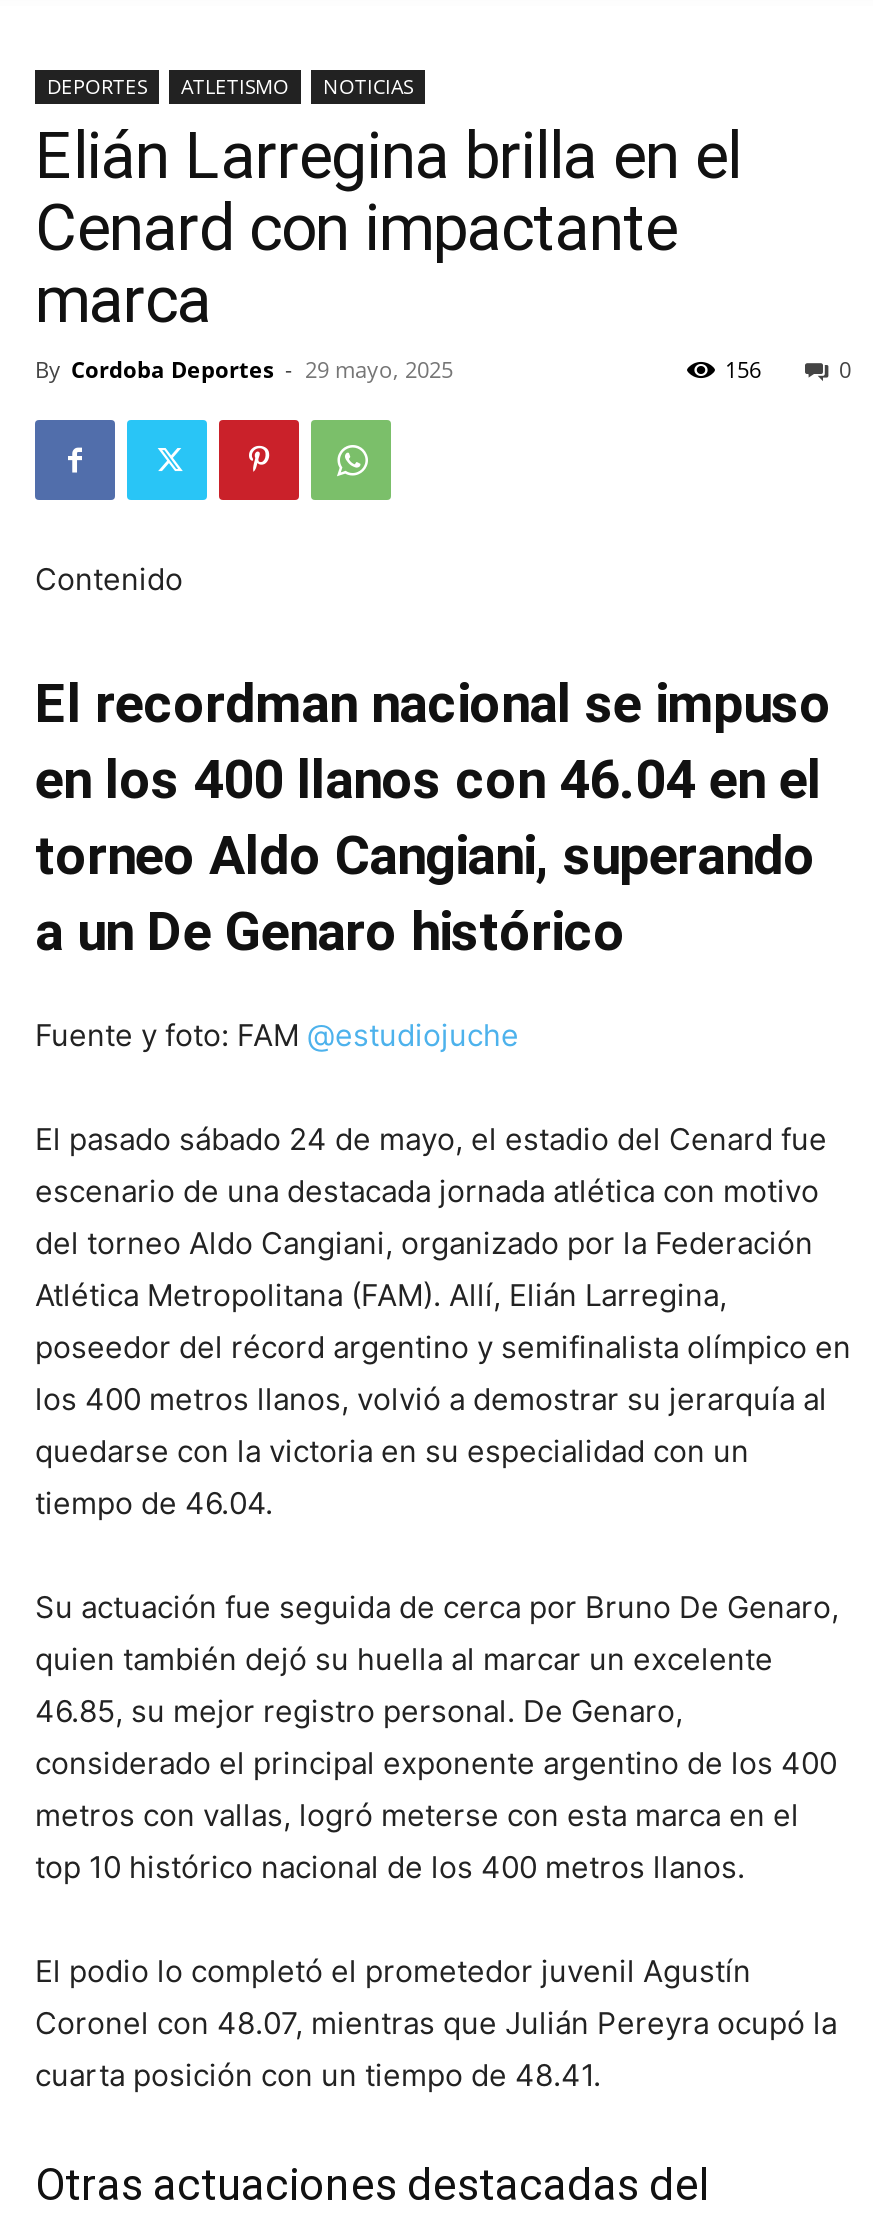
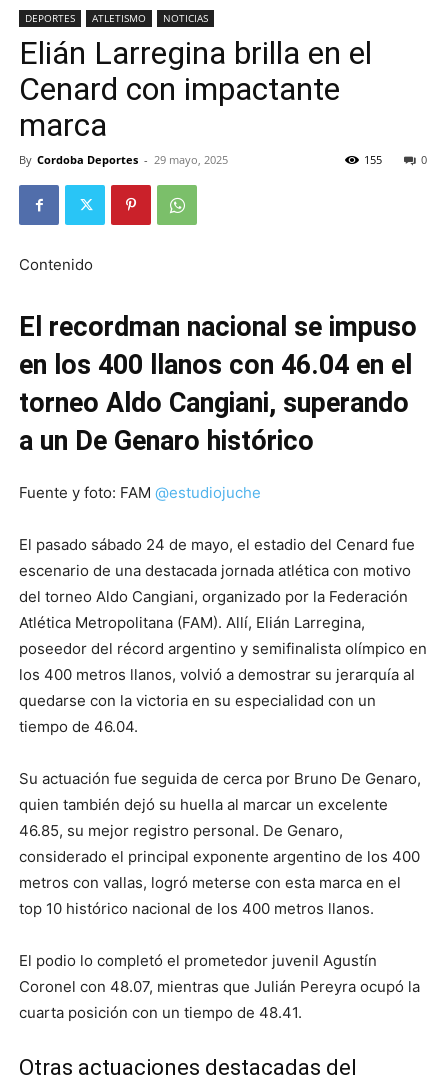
[725,354,761,384] 156 -> [364,152,382,167] 155

